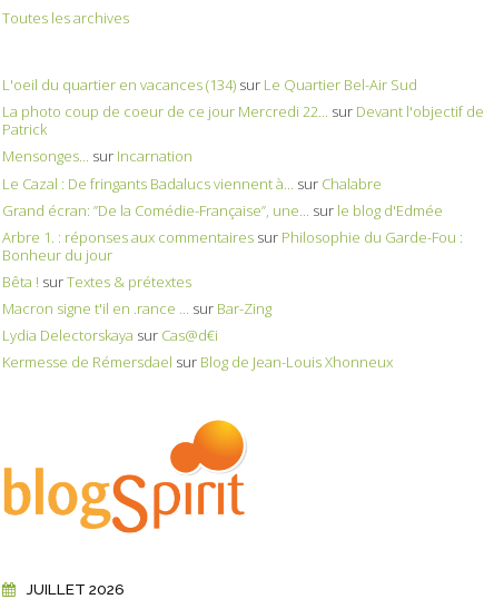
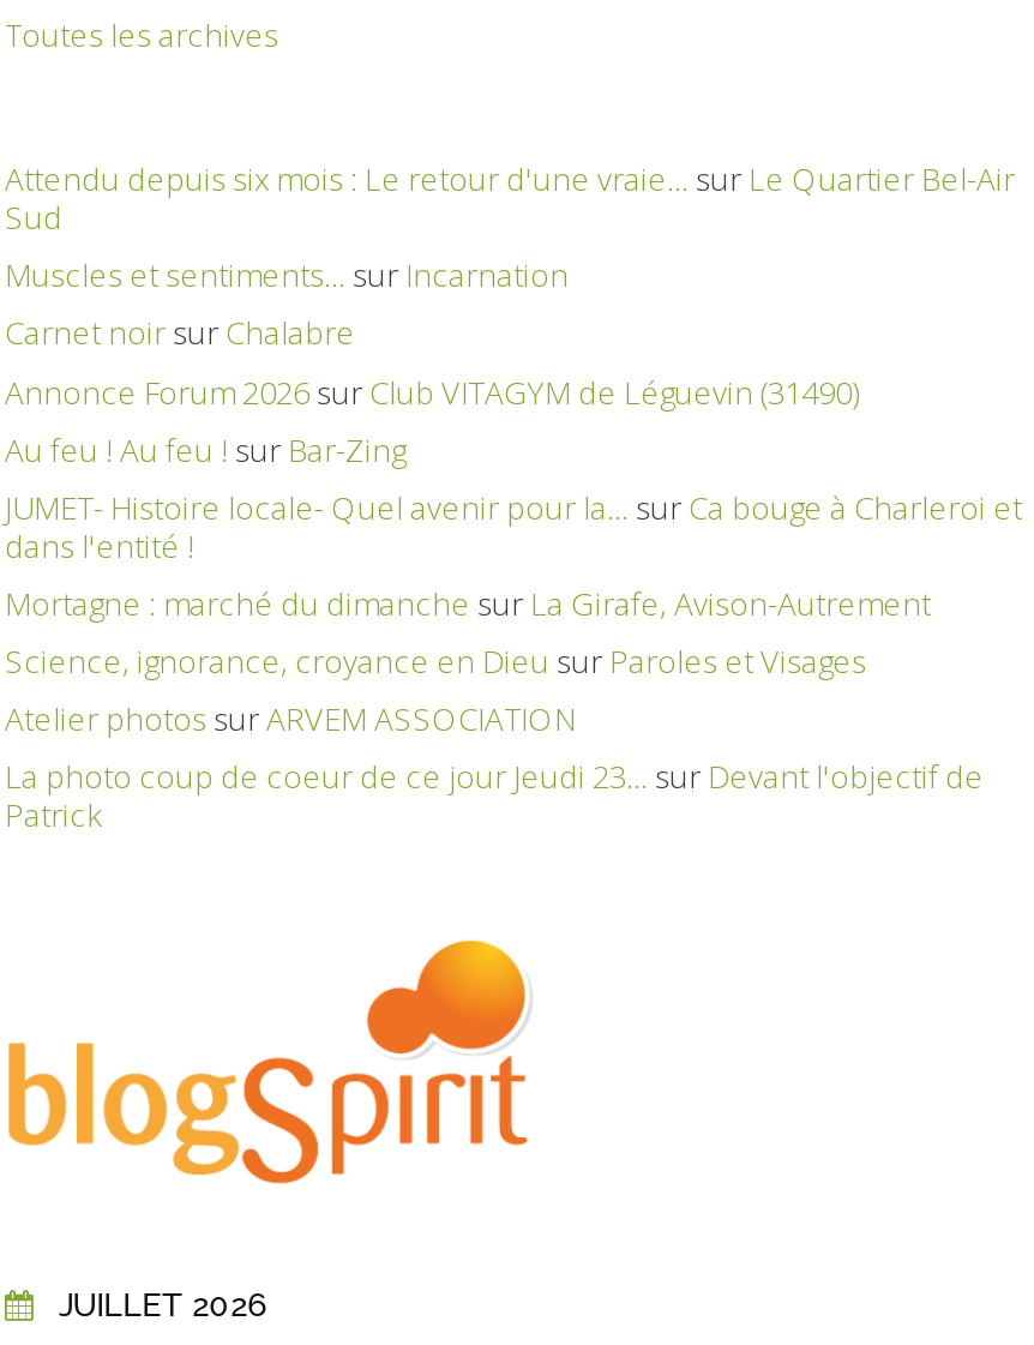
[2,75,484,122] L'oeil du quartier en vacances (134) sur Le Quartier Bel-Air Sud | La photo coup de coeur de ce jour Mercredi 22... sur Devant l'objectif de -> [5,158,1022,799] Attendu depuis six mois : Le retour d'une vraie... sur Le Quartier Bel-Air | Sud | Muscles et sentiments... sur Incarnation | Carnet noir sur Chalabre | Annonce Forum 2026 sur Club VITAGYM de Léguevin (31490) | Au feu ! Au feu ! sur Bar-Zing | JUMET- Histoire locale- Quel avenir pour la... sur Ca bouge à Charleroi et | dans l'entité ! | Mortagne : marché du dimanche sur La Girafe, Avison-Autrement | Science, ignorance, croyance en Dieu sur Paroles et Visages | Atelier photos surARVEM ASSOCIATION | La photo coup de coeur de ce jour Jeudi 23... sur Devant l'objectif de
moved [2,119,47,140] -> [5,794,101,837]: Patrick
[2,146,463,372] Mensonges... sur Incarnation | Le Cazal : De fringants Badalucs viennent à... sur Chalabre | Grand écran: ”De la Comédie-Française”, une... sur le blog d'Edmée | Arbre 1. : réponses aux commentaires sur Philosophie du Garde-Fou : | Bonheur du jour | Bêta ! sur Textes & prétextes | Macron signe t'il en .rance ... sur Bar-Zing | Lydia Delectorskaya sur Cas@d€i | Kermesse de Rémersdael sur Blog de Jean-Louis Xhonneux -> none

